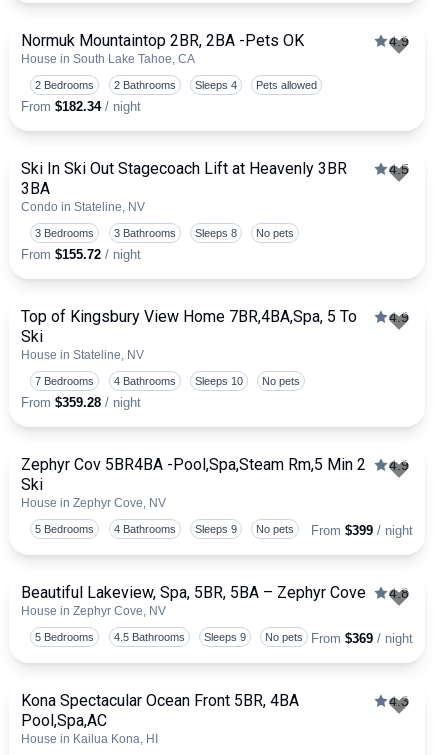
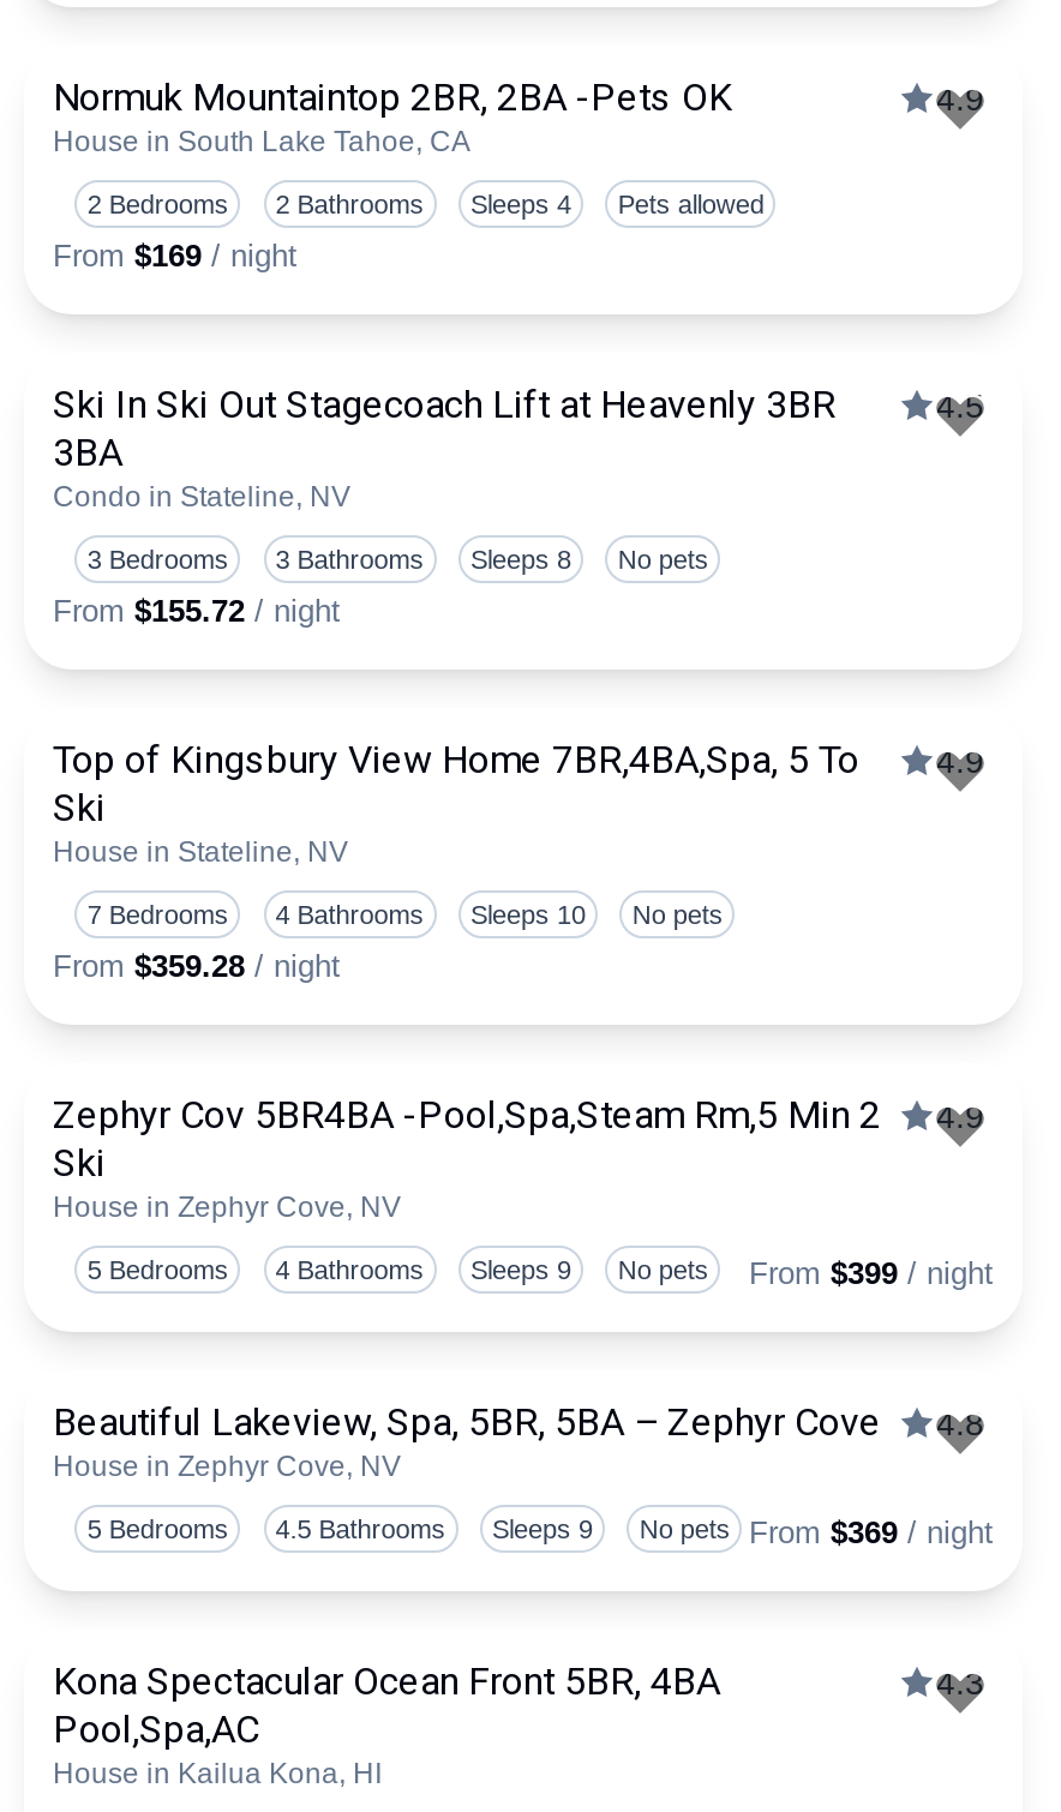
[21,99,141,114] From $182.34 / night -> [53,238,298,274] From $169 / night

